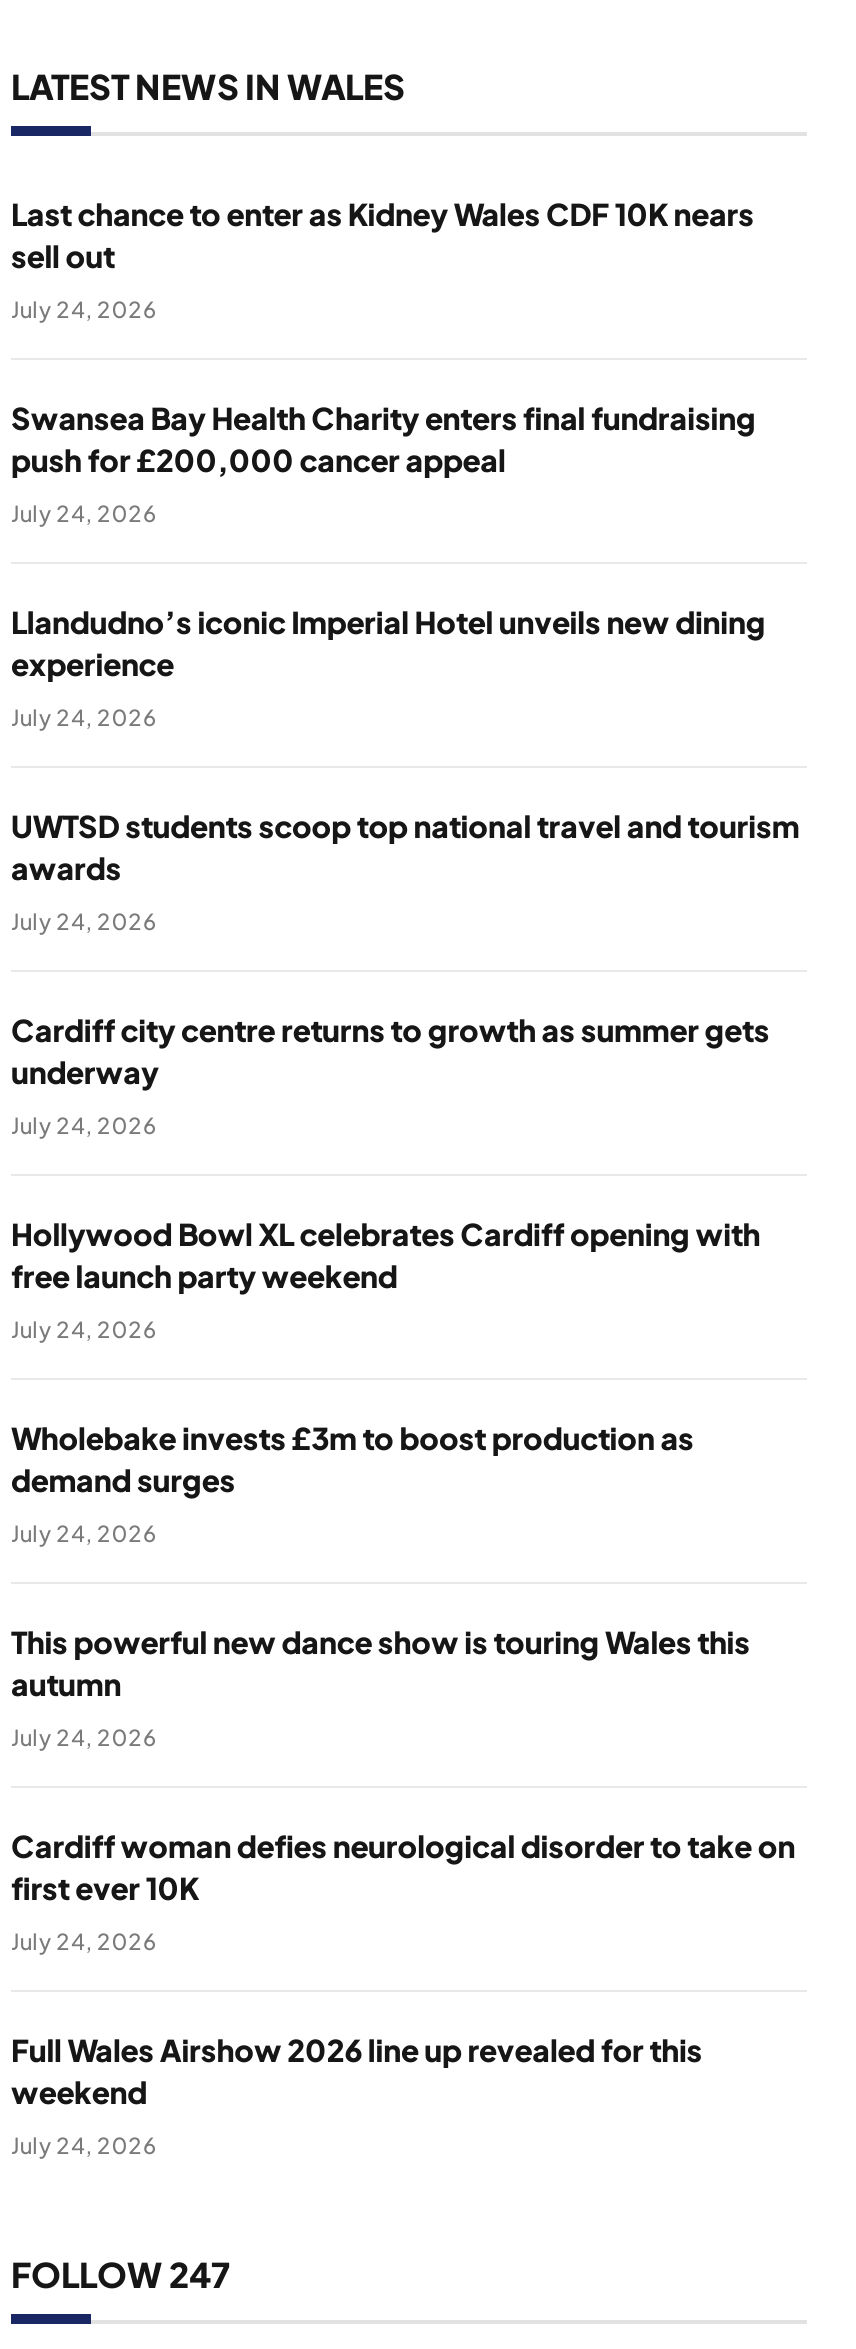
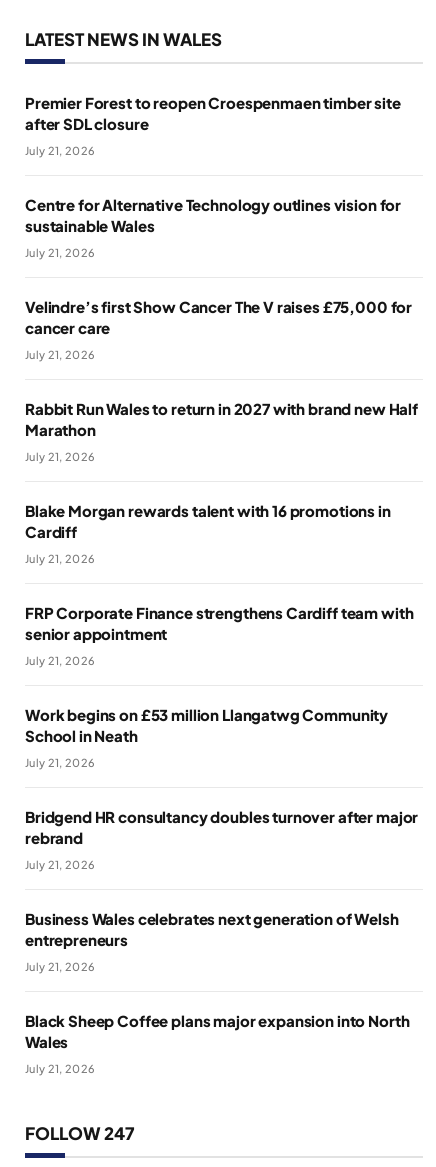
[11,194,754,274] Last chance to enter as Kidney Wales CDF 10K nears | sell out -> [25,93,401,133] Premier Forest to reopen Croespenmaen timber site | after SDL closure
[11,296,158,322] July 24, 2026 -> [25,144,95,157] July 21, 2026
[11,398,756,478] Swansea Bay Health Charity enters final fundraising | push for £200,000 cancer appeal -> [25,195,401,235] Centre for Alternative Technology outlines vision for | sustainable Wales
[11,500,158,526] July 24, 2026 -> [25,246,95,259] July 21, 2026
[11,602,765,682] Llandudno’s iconic Imperial Hotel unveils new dining | experience -> [25,297,412,337] Velindre’s first Show Cancer The V raises £75,000 for | cancer care
[11,704,158,730] July 24, 2026 -> [25,348,95,361] July 21, 2026
[11,806,799,886] UWTSD students scoop top national travel and tourism | awards -> [25,399,418,439] Rabbit Run Wales to return in 2027 with brand new Half | Marathon
[11,908,158,934] July 24, 2026 -> [25,450,95,463] July 21, 2026
[11,1010,769,1090] Cardiff city centre returns to growth as summer gets | underway -> [25,501,391,541] Blake Morgan rewards talent with 16 promotions in | Cardiff
[11,1112,158,1138] July 24, 2026 -> [25,552,95,565] July 21, 2026
[11,1214,760,1294] Hollywood Bowl XL celebrates Cardiff opening with | free launch party weekend -> [25,603,413,643] FRP Corporate Finance strengthens Cardiff team with | senior appointment
[11,1316,158,1342] July 24, 2026 -> [25,654,95,667] July 21, 2026
[11,1418,694,1498] Wholebake invests £3m to boost production as | demand surges -> [25,705,388,745] Work begins on £53 million Llangatwg Community | School in Neath
[11,1520,158,1546] July 24, 2026 -> [25,756,95,769] July 21, 2026
[11,1622,750,1702] This powerful new dance show is touring Wales this | autumn -> [25,807,418,847] Bridgend HR consultancy doubles turnover after major | rebrand
[11,1724,158,1750] July 24, 2026 -> [25,858,95,871] July 21, 2026
[11,1826,795,1906] Cardiff woman defies neurological disorder to take on | first ever 10K -> [25,909,398,949] Business Wales celebrates next generation of Welsh | entrepreneurs
[11,1928,158,1954] July 24, 2026 -> [25,960,95,973] July 21, 2026
[11,2030,702,2110] Full Wales Airshow 2026 line up revealed for this | weekend -> [25,1011,409,1051] Black Sheep Coffee plans major expansion into North | Wales
[11,2132,158,2158] July 24, 2026 -> [25,1062,95,1075] July 21, 2026

